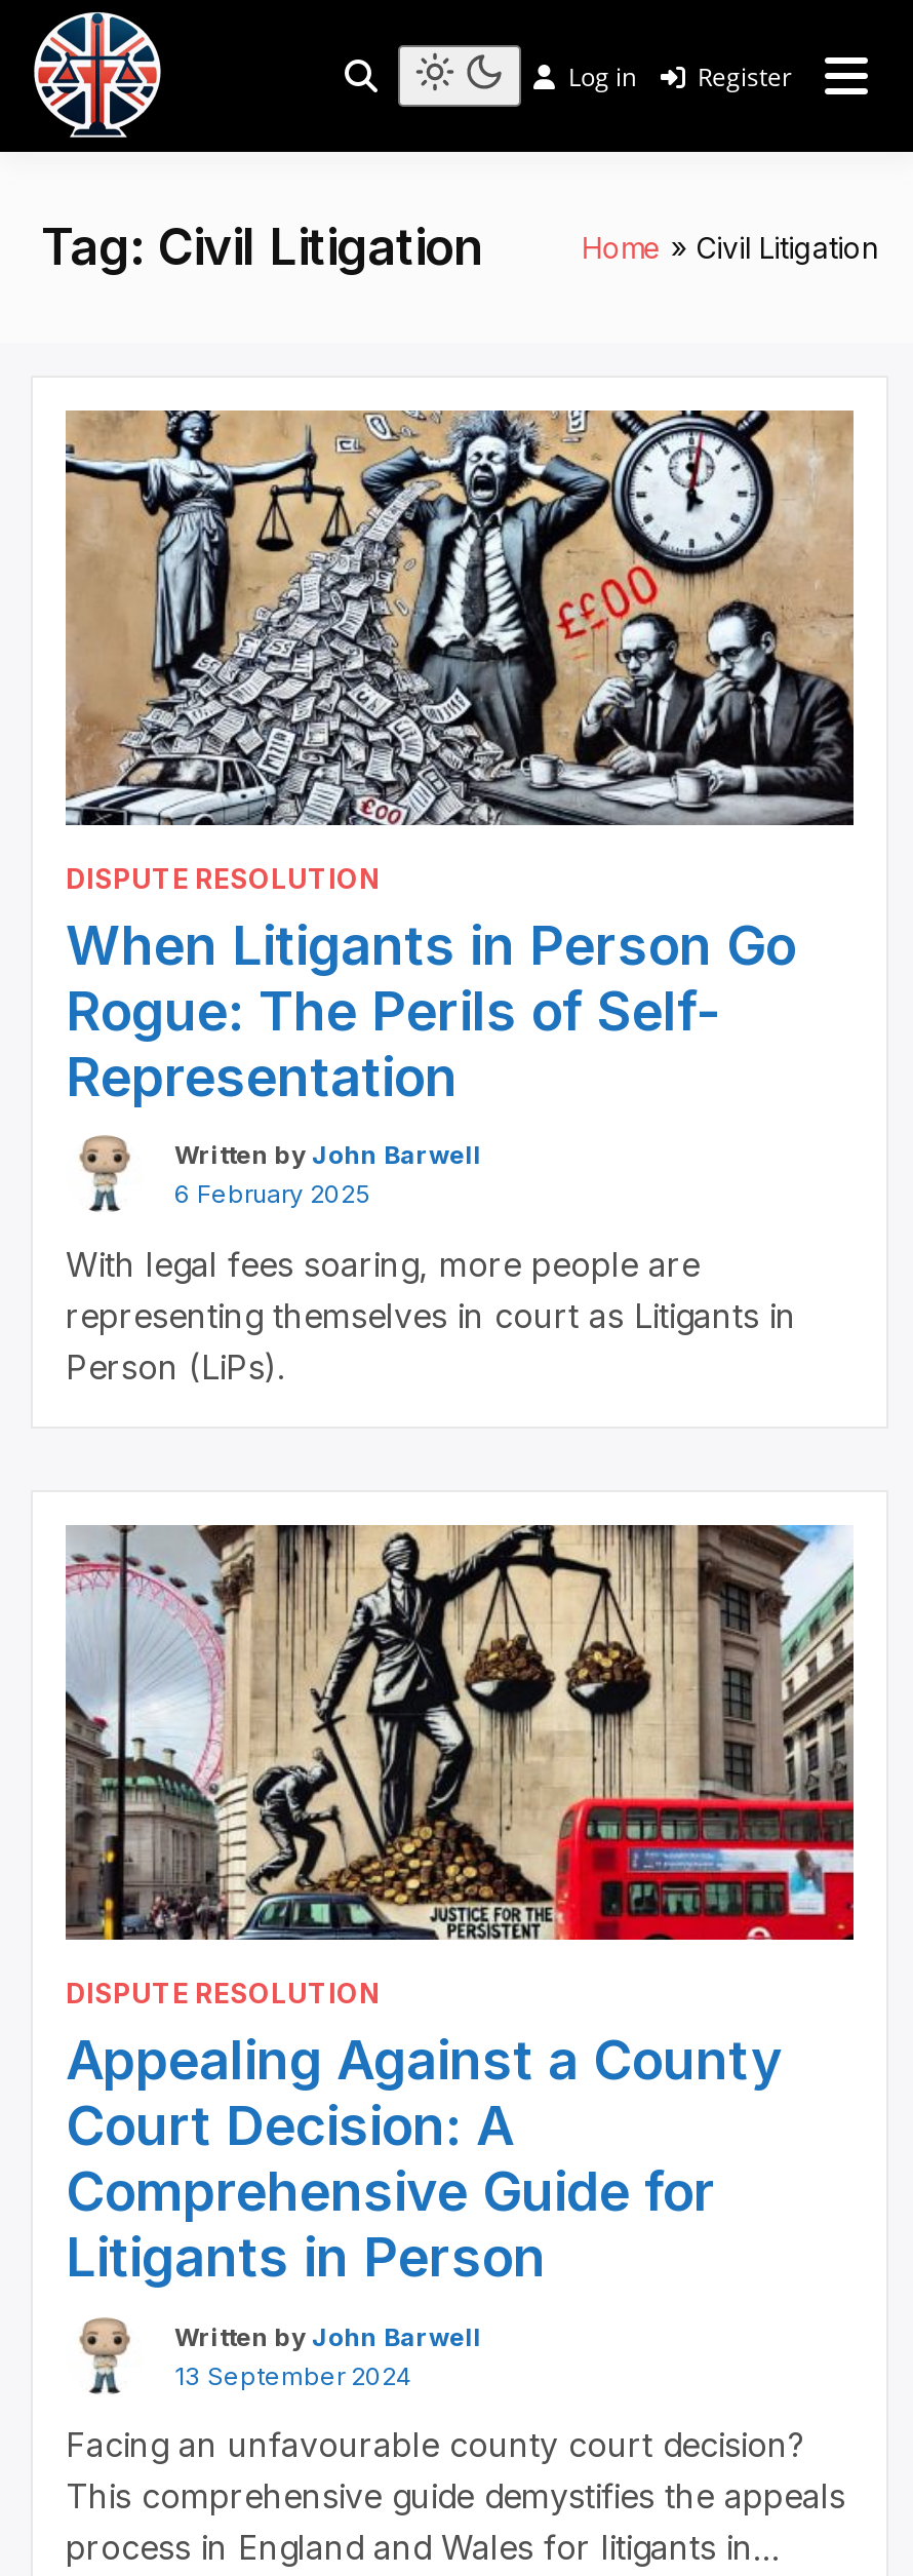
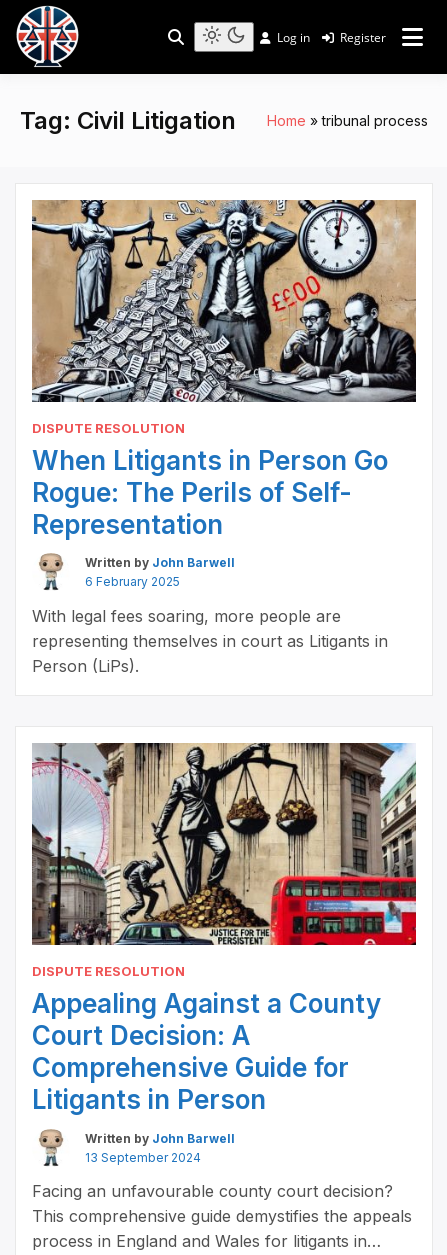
[696,229,878,264] Civil Litigation -> [322,111,428,128] tribunal process

